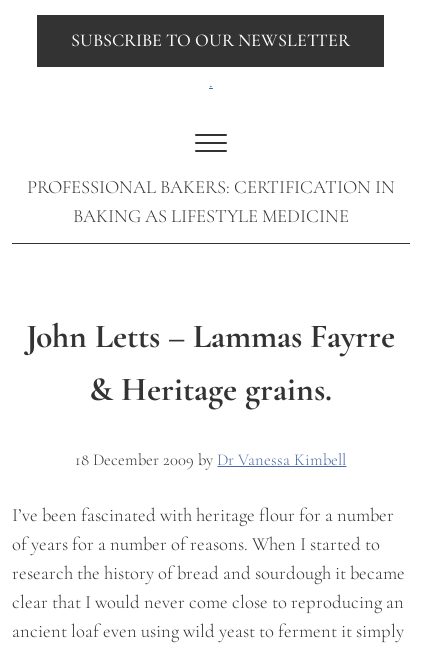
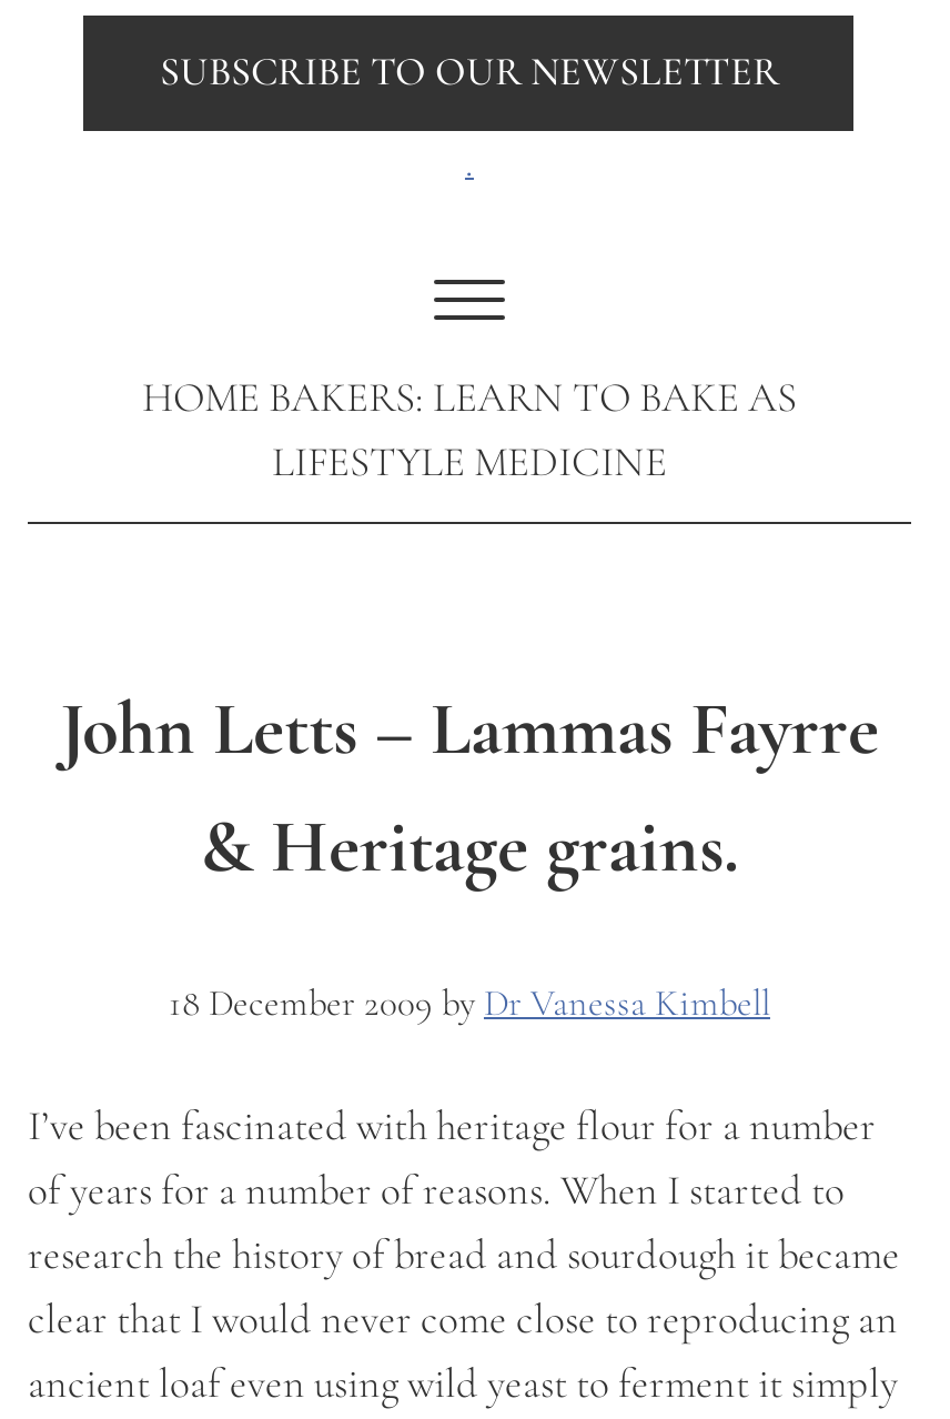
[27,176,395,227] PROFESSIONAL BAKERS: CERTIFICATION IN | BAKING AS LIFESTYLE MEDICINE -> [142,374,797,487] HOME BAKERS: LEARN TO BAKE AS | LIFESTYLE MEDICINE

